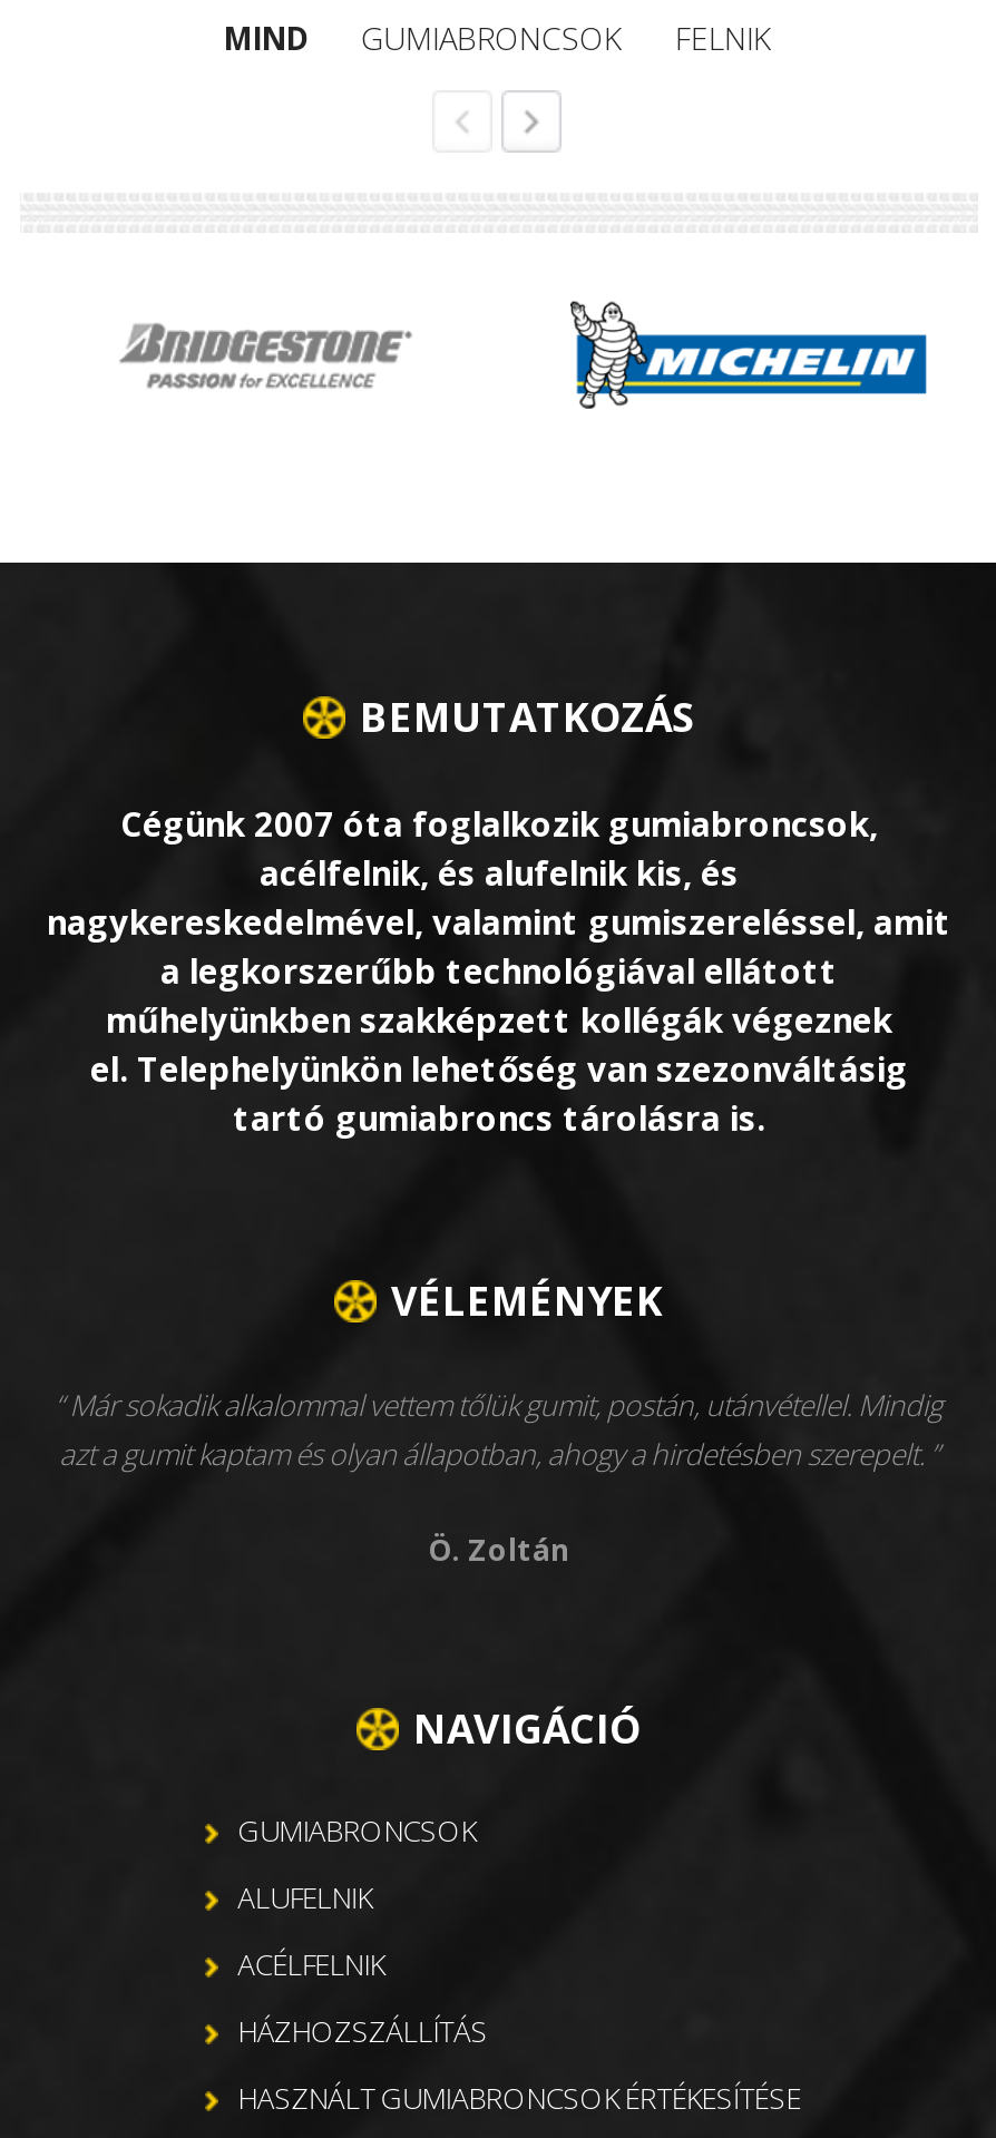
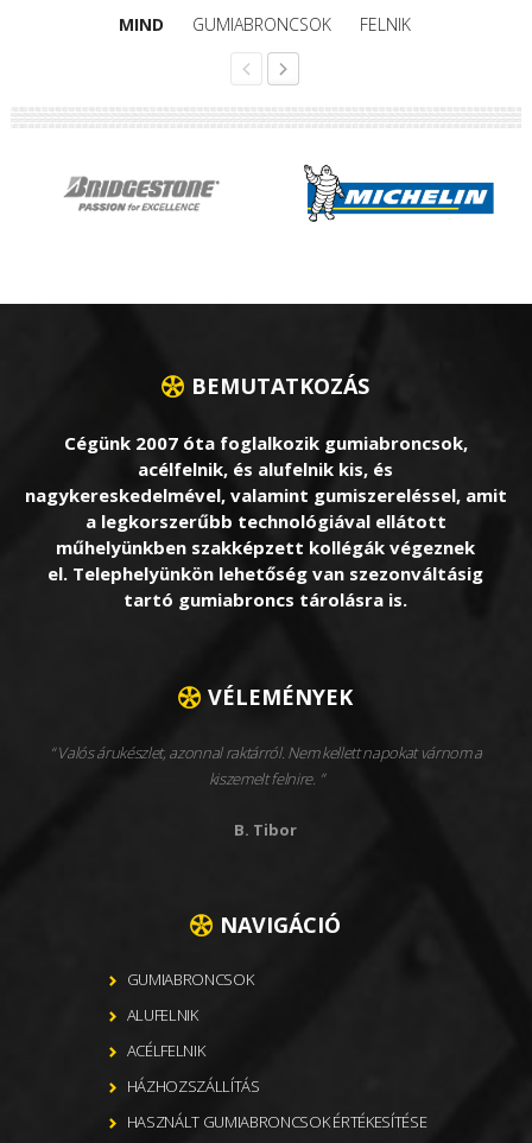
[59,1385,943,1474] Már sokadik alkalommal vettem tőlük gumit, postán, utánvétellel. Mindig | azt a gumit kaptam és olyan állapotban, ahogy a hirdetésben szerepelt. -> [54,742,482,789] Valós árukészlet, azonnal raktárról. Nem kellett napokat várnom a | kiszemelt felnire.
[428,1530,570,1570] Ö. Zoltán -> [235,819,297,840] B. Tibor

